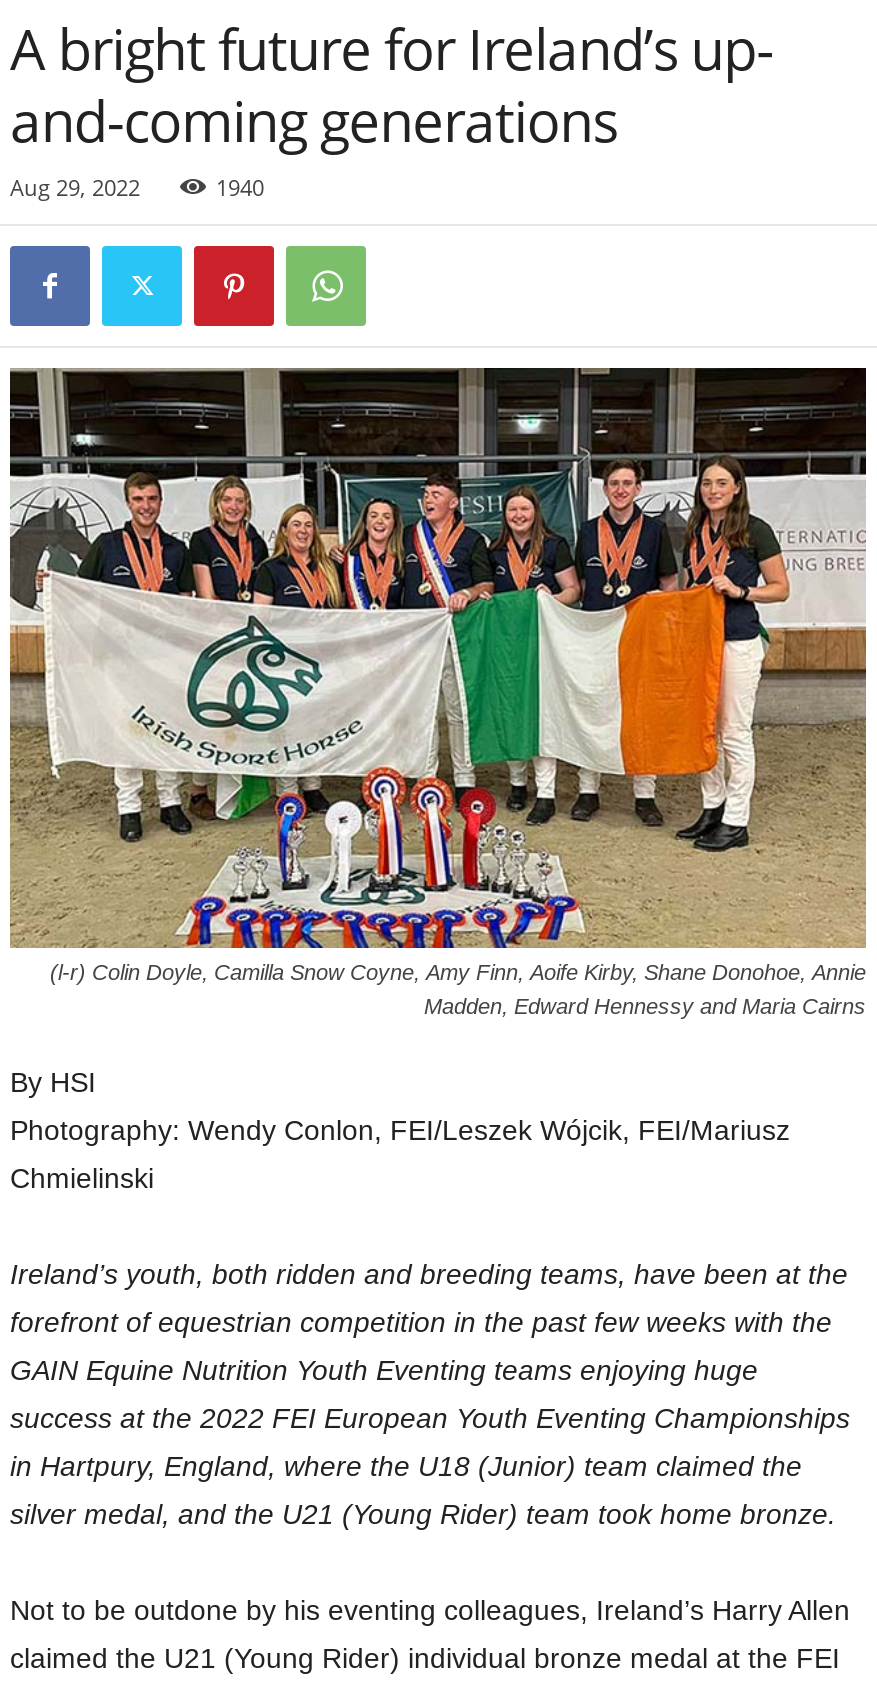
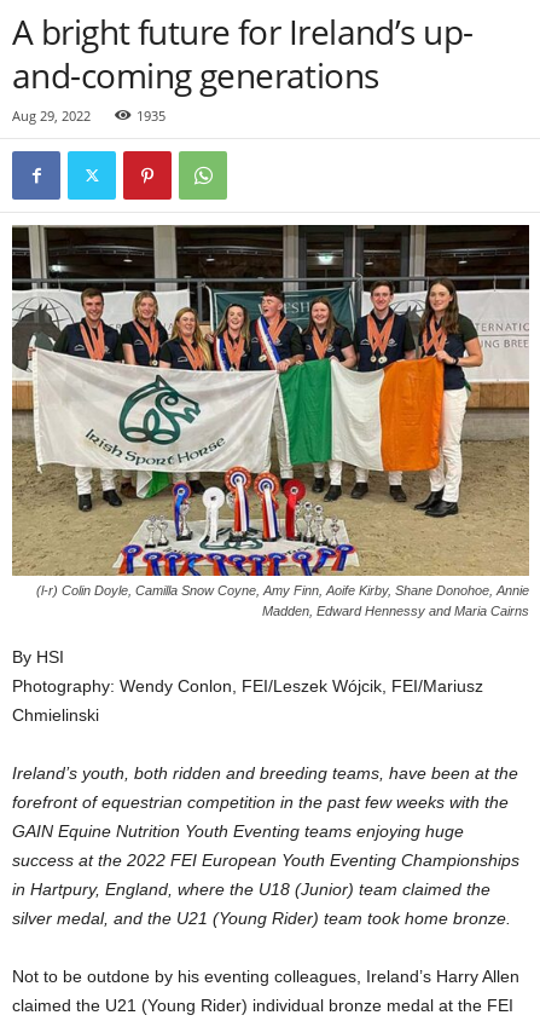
[216,172,264,202] 1940 -> [137,106,166,125] 1935

